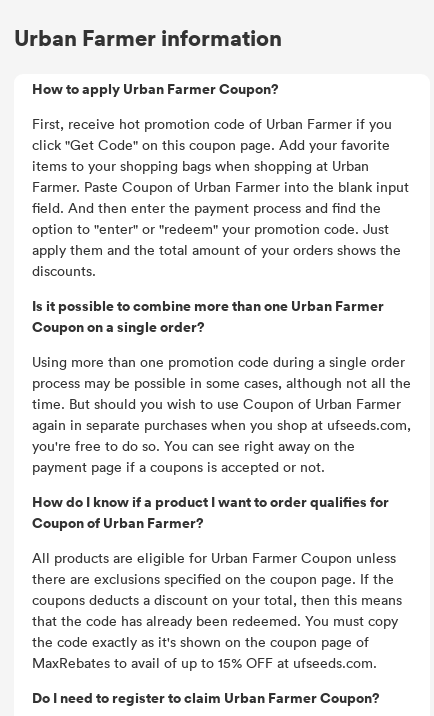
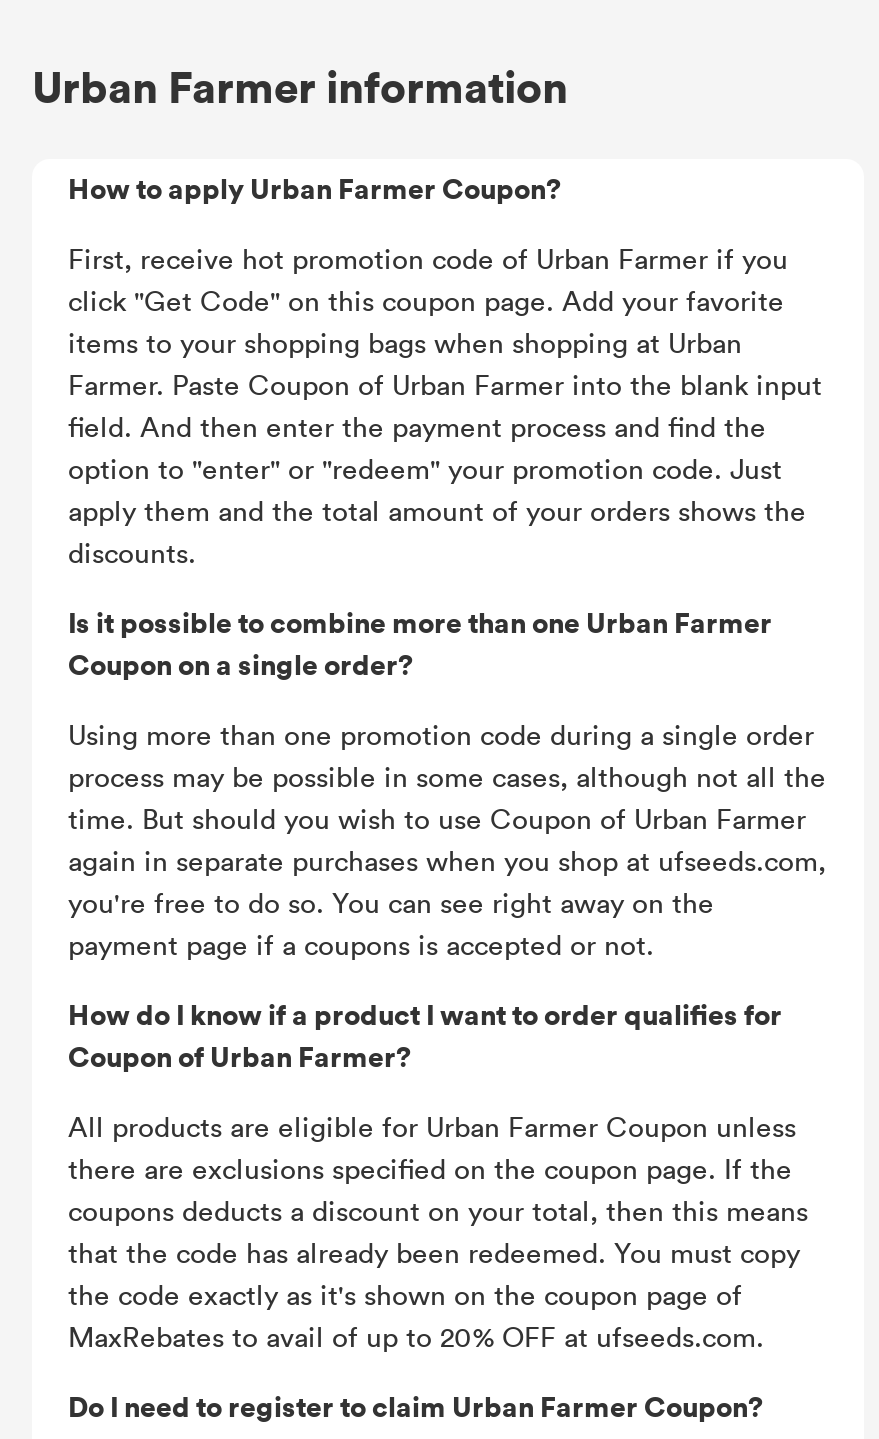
[32,653,377,672] MaxRebates to avail of up to 15% OFF at ufseeds.com. -> [68,1317,764,1355] MaxRebates to avail of up to 20% OFF at ufseeds.com.

